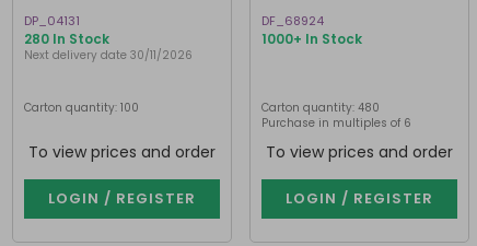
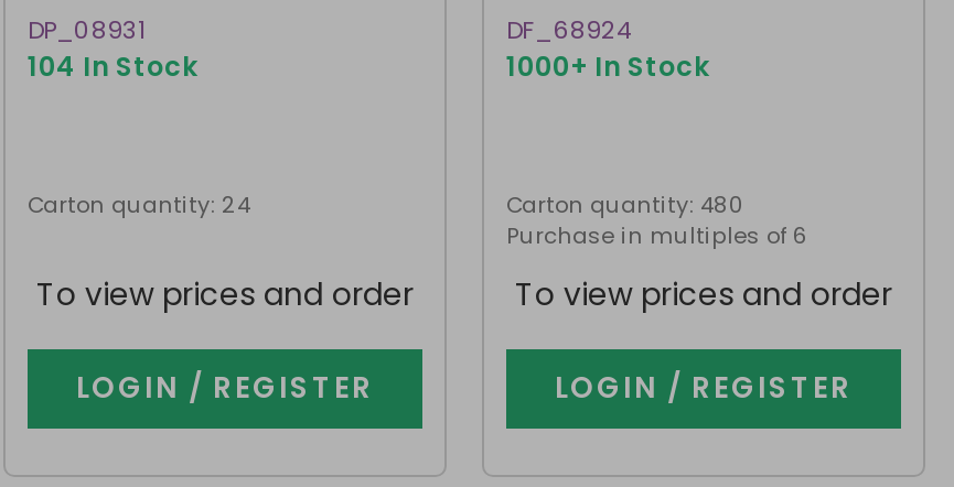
[24,12,193,63] DP_04131 | 280 In Stock | Next delivery date 30/11/2026 -> [28,12,197,85] DP_08931 | 104 In Stock
[24,99,139,116] Carton quantity: 100 -> [28,188,250,221] Carton quantity: 24

